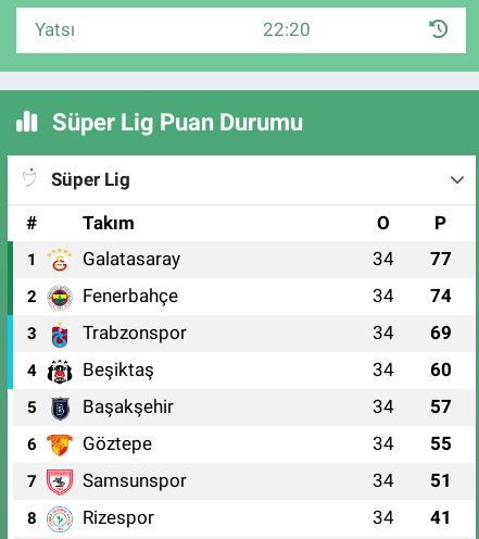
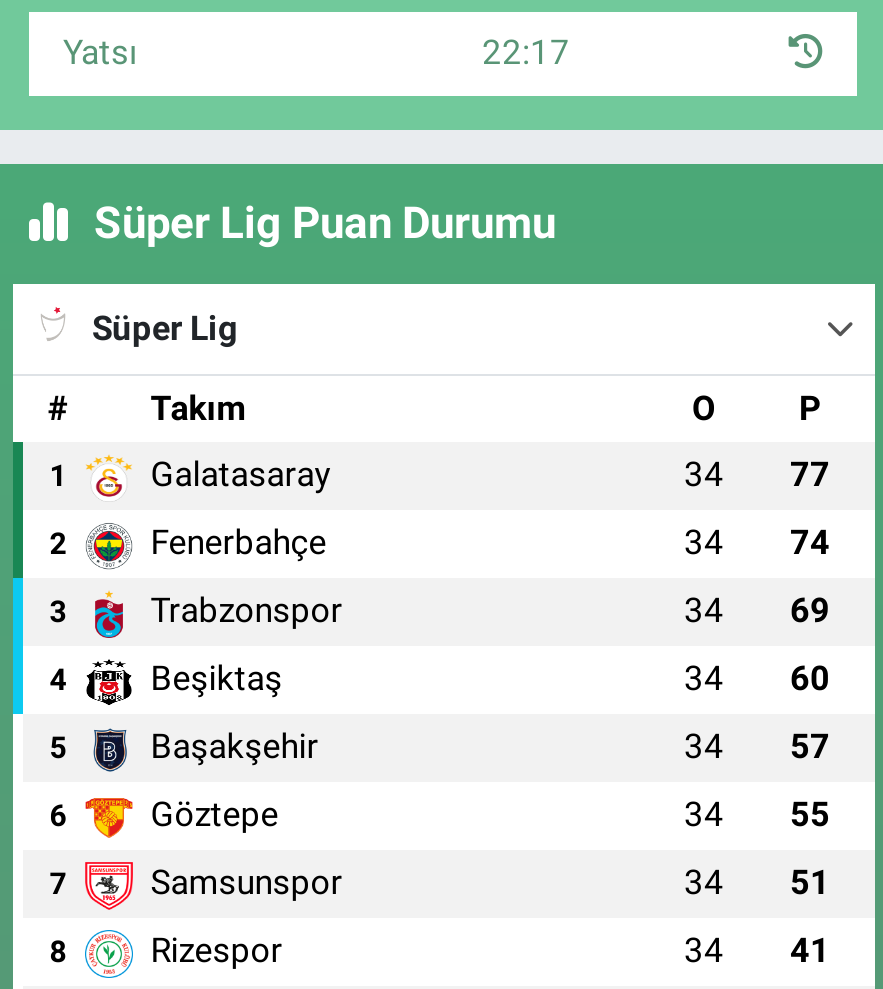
[262,19,310,41] 22:20 -> [482,33,570,73] 22:17

